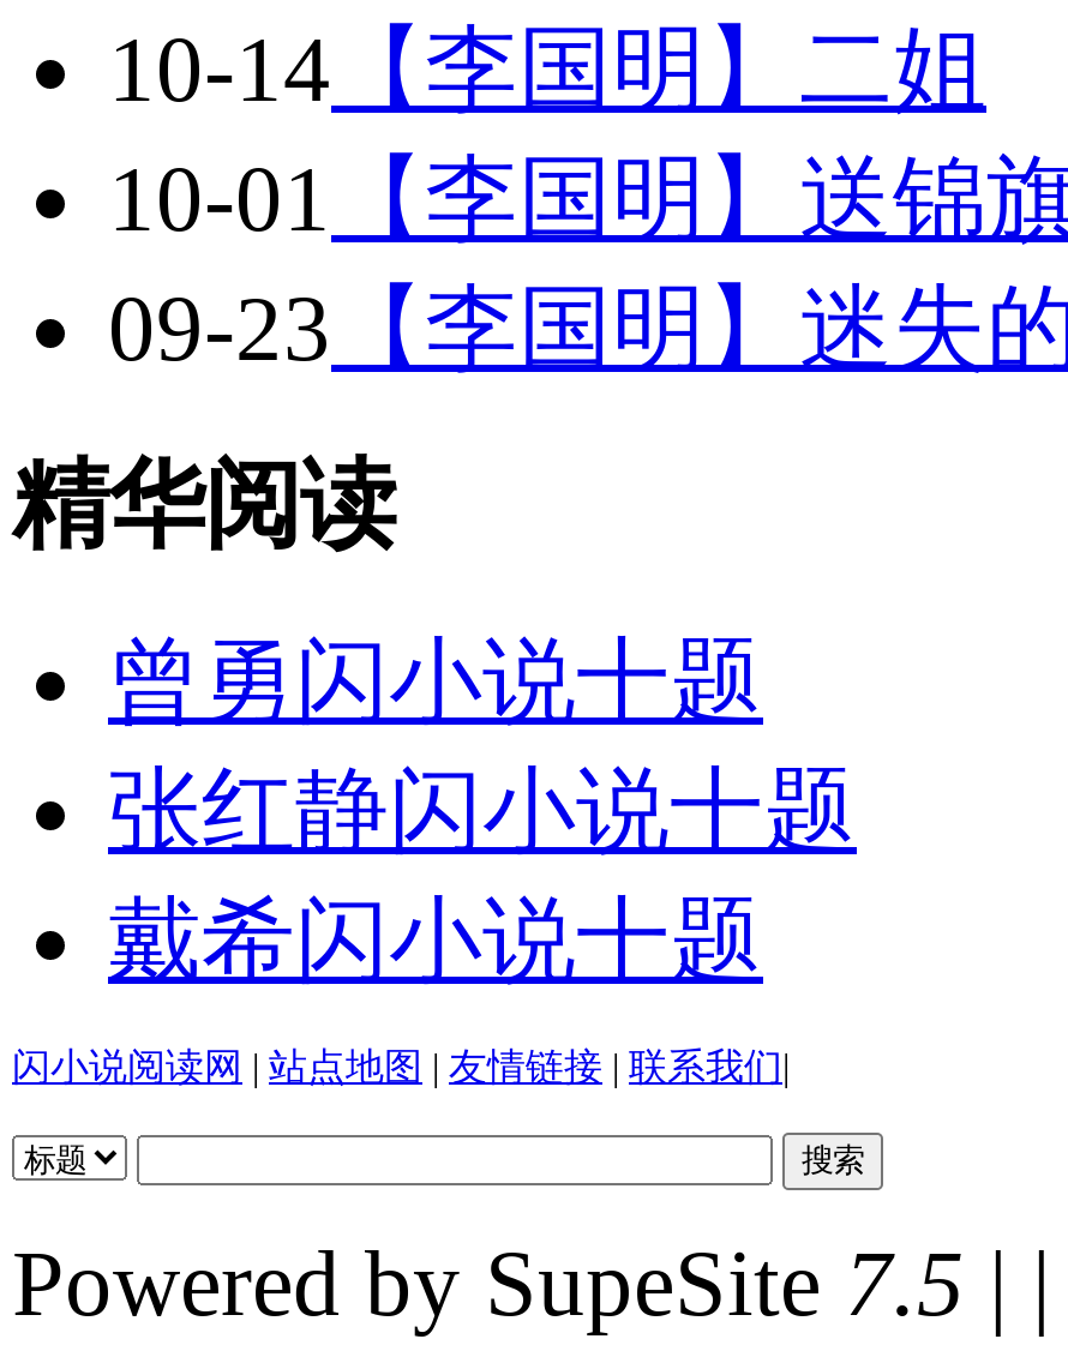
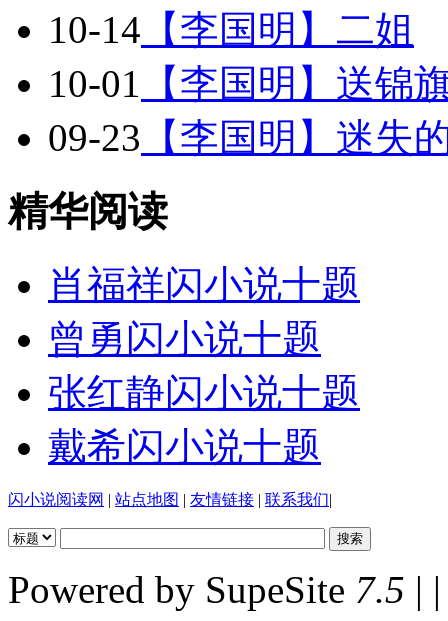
none -> [48,263,360,306] 肖福祥闪小说十题

